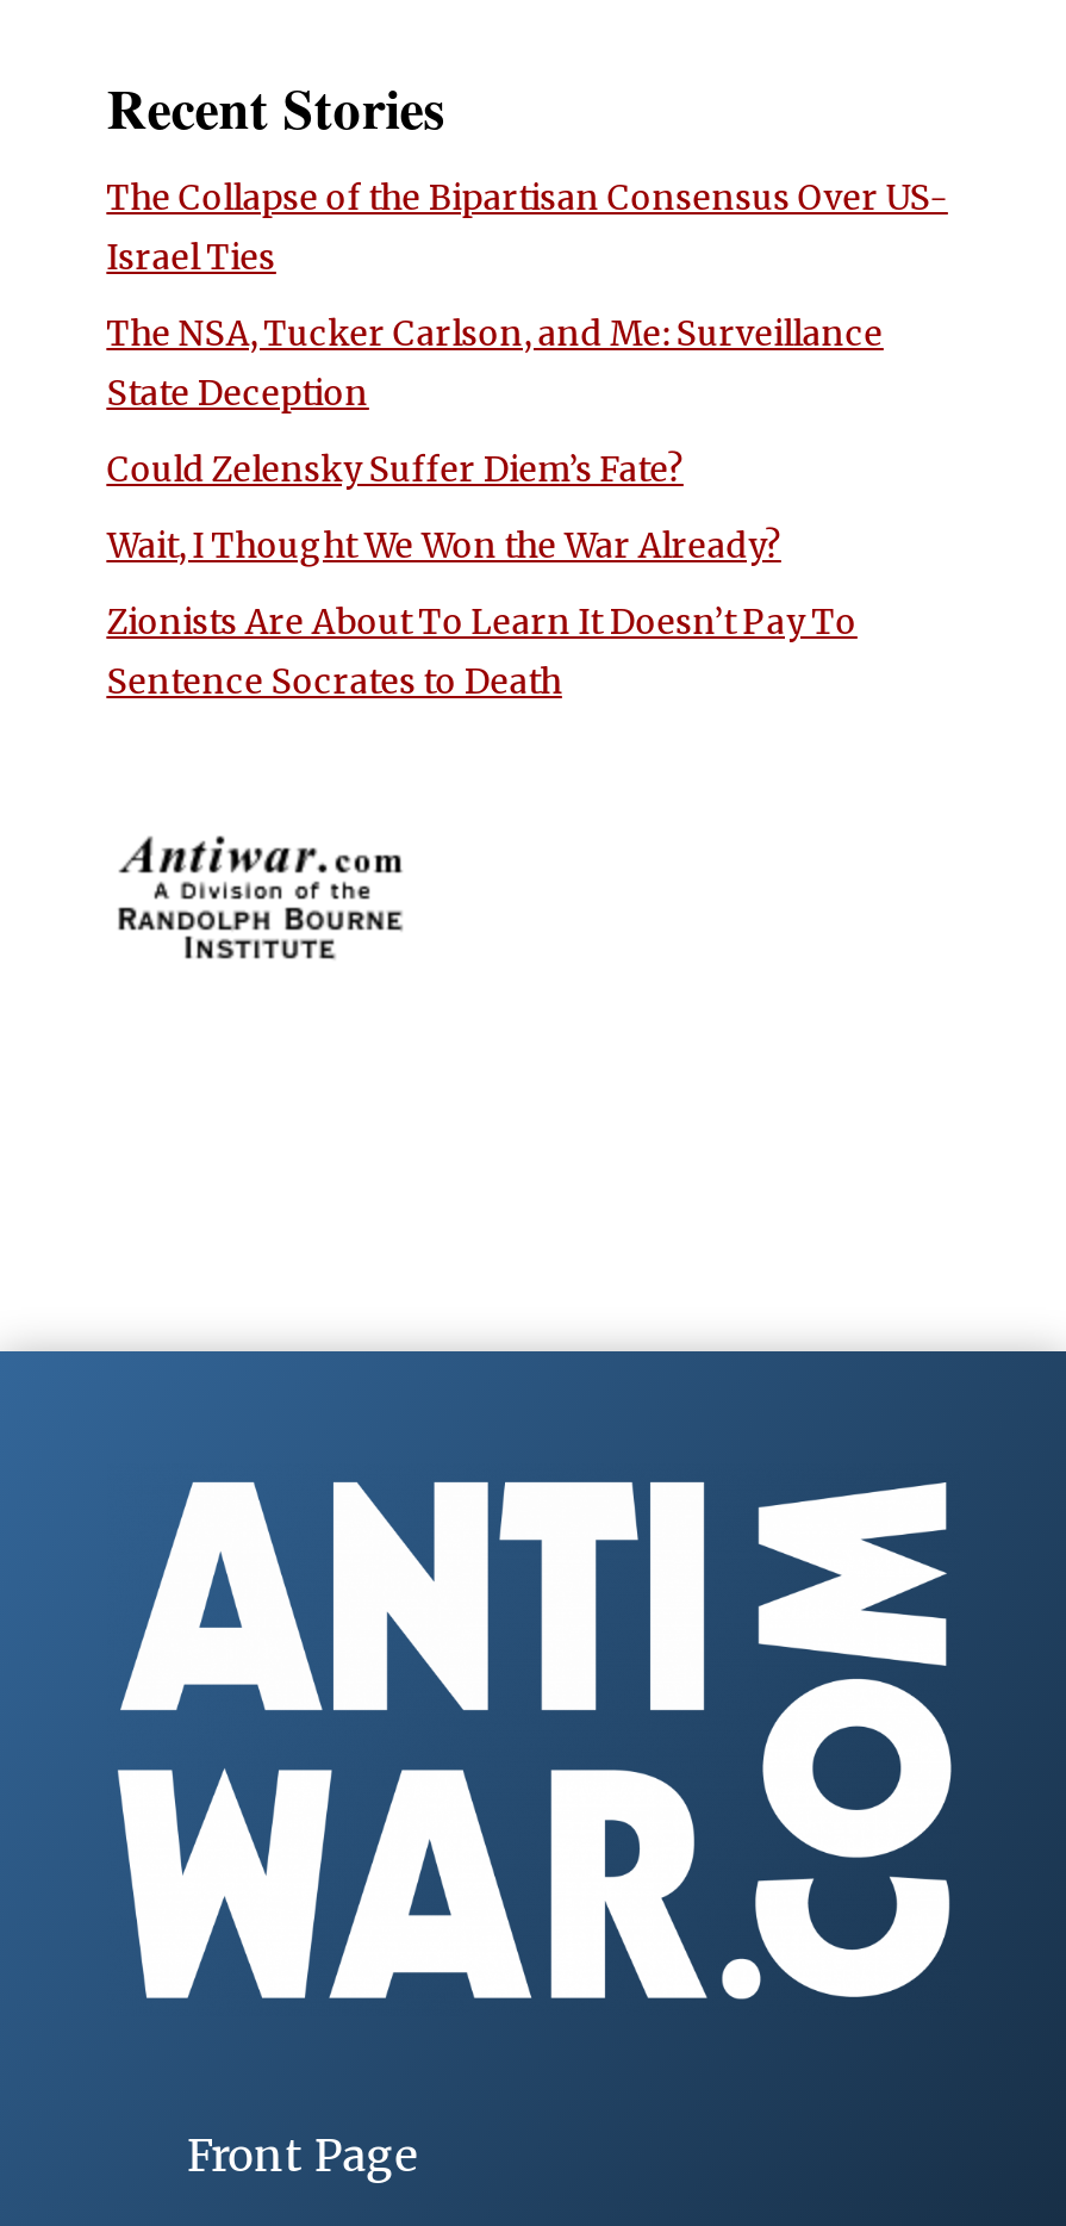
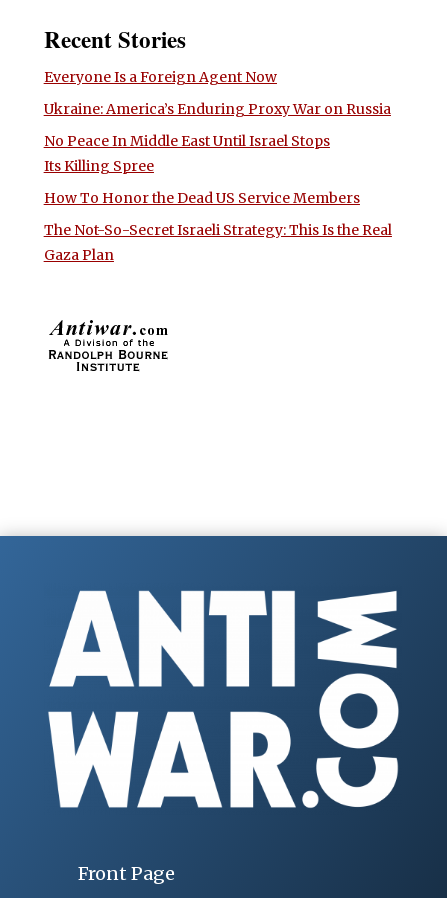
[107,177,948,279] The Collapse of the Bipartisan Consensus Over US- | Israel Ties -> [44,68,277,86] Everyone Is a Foreign Agent Now
[107,312,883,415] The NSA, Tucker Carlson, and Me: Surveillance | State Deception -> [44,100,391,118] Ukraine: America’s Enduring Proxy War on Russia
[107,448,683,491] Could Zelensky Suffer Diem’s Fate? -> [44,132,330,175] No Peace In Middle East Until Israel Stops | Its Killing Spree
[107,525,781,567] Wait, I Thought We Won the War Already? -> [44,189,360,207] How To Honor the Dead US Service Members
[107,601,857,703] Zionists Are About To Learn It Doesn’t Pay To | Sentence Socrates to Death -> [44,221,392,264] The Not-So-Secret Israeli Strategy: This Is the Real | Gaza Plan

